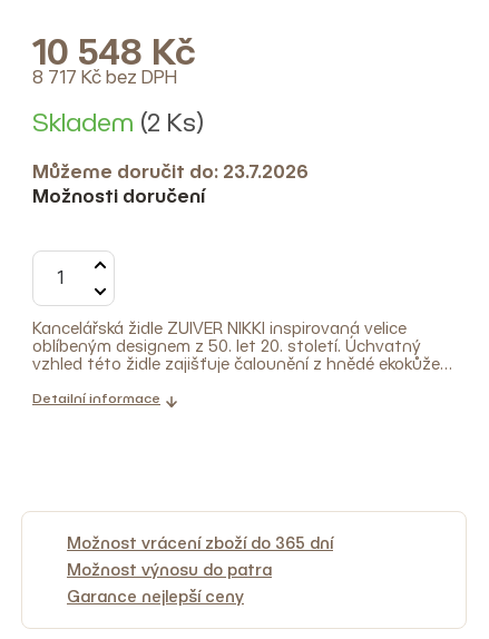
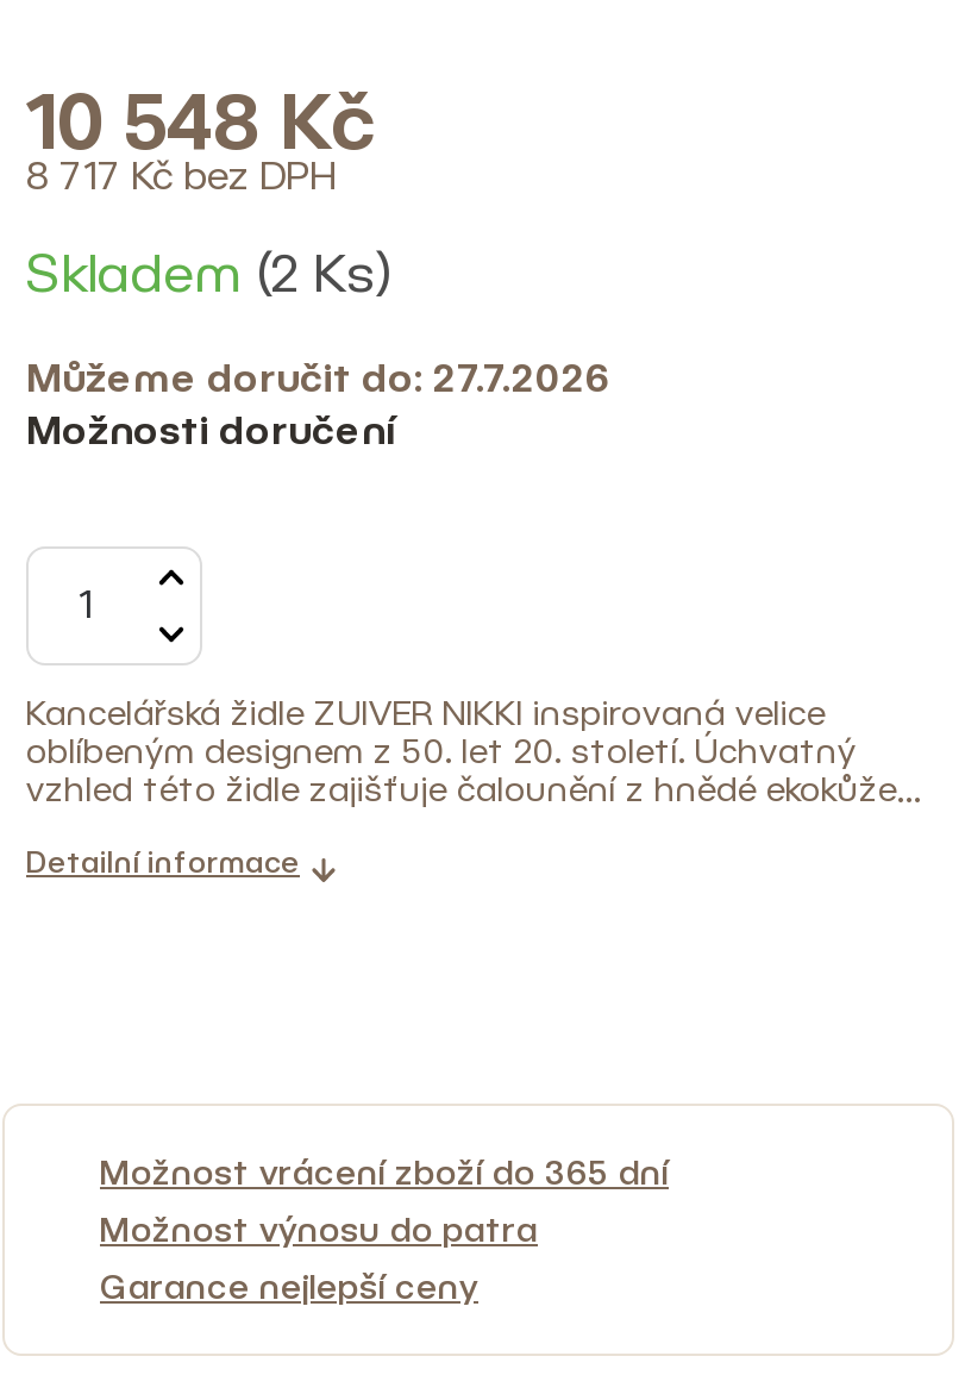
[32,161,309,183] Můžeme doručit do: 23.7.2026 -> [26,355,612,402] Můžeme doručit do: 27.7.2026

